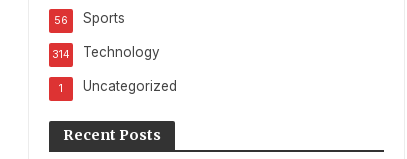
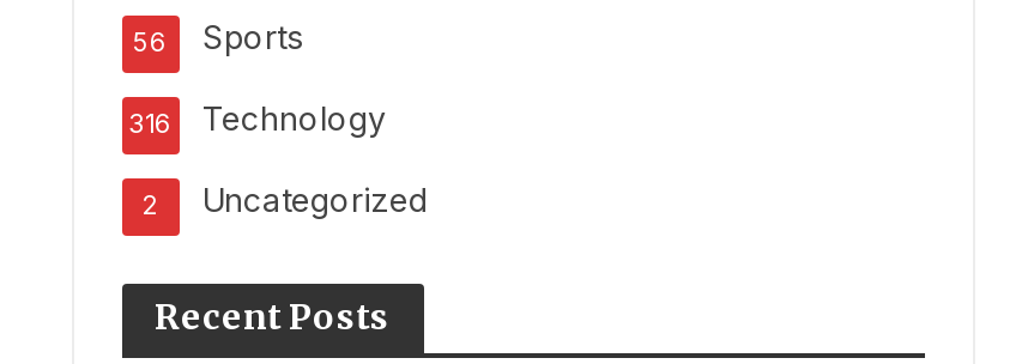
[51,44,159,61] 314 Technology -> [128,99,387,140] 316 Technology
[58,78,176,95] 1 Uncategorized -> [141,180,428,221] 2 Uncategorized

